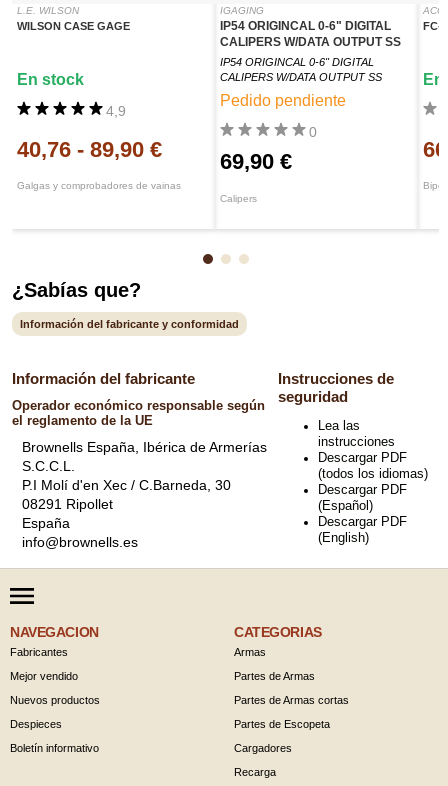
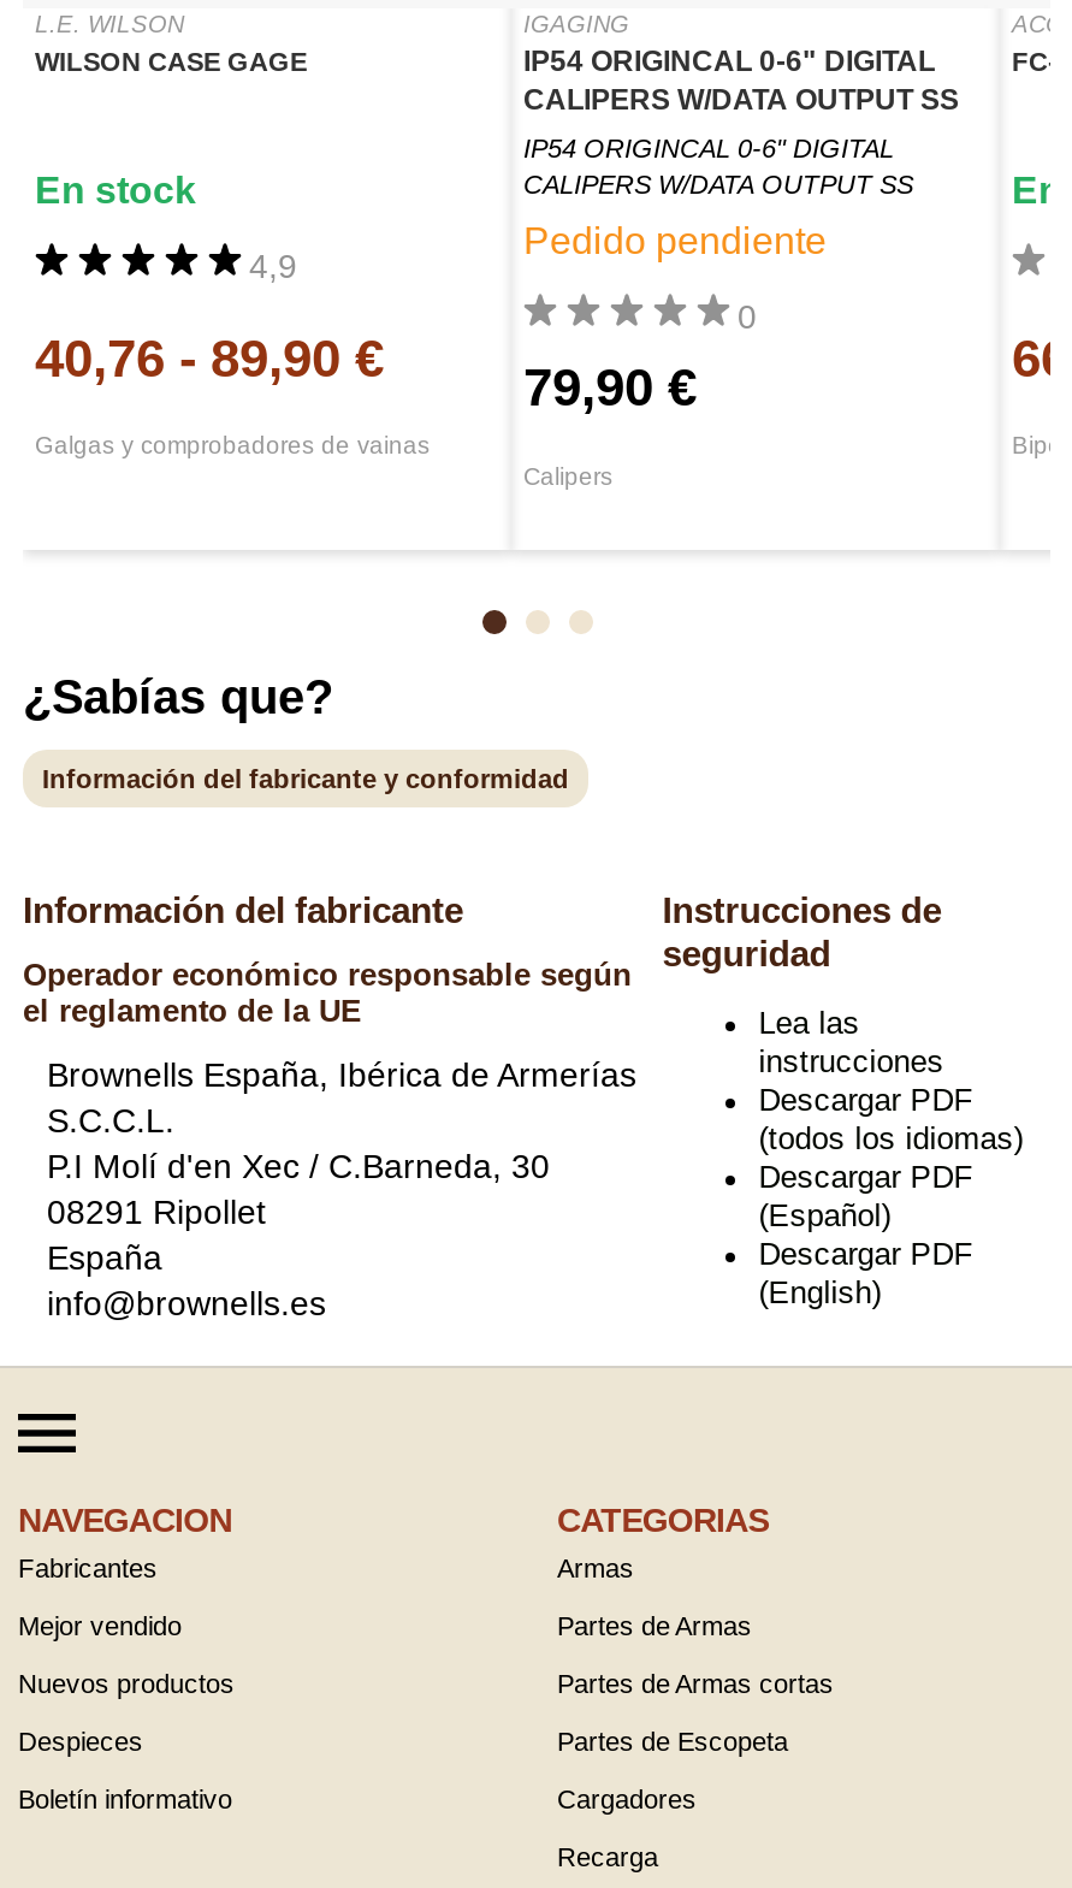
[220,149,292,174] 69,90 € -> [523,357,697,418] 79,90 €

